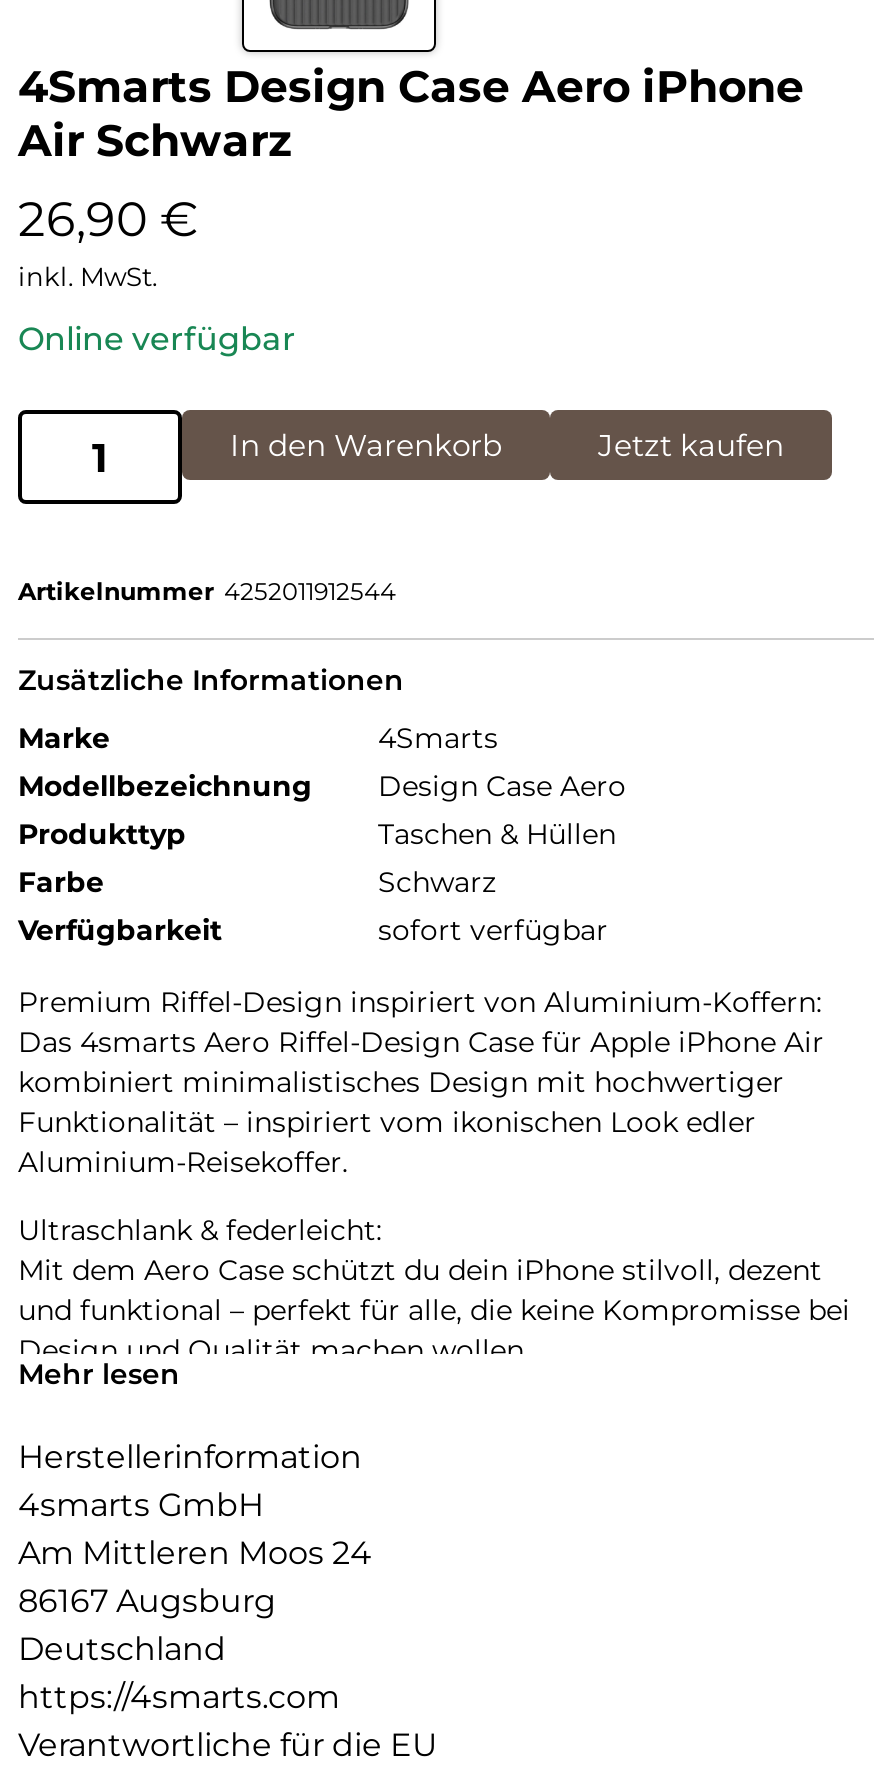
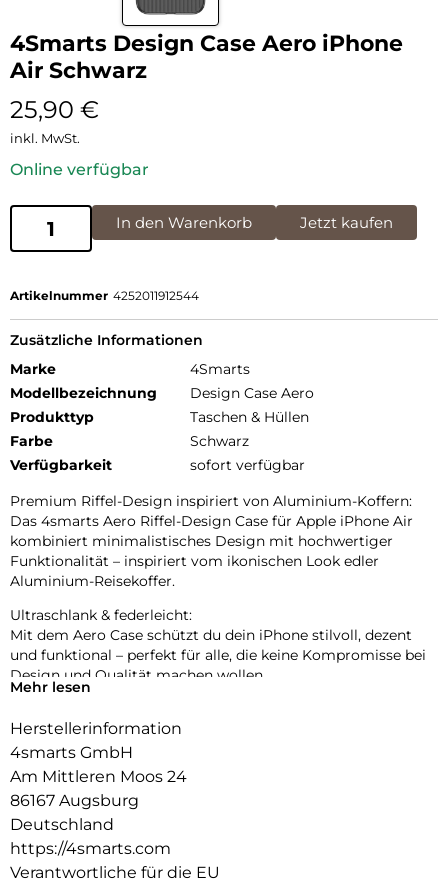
[18,191,198,249] 26,90 € -> [10,95,99,124] 25,90 €

